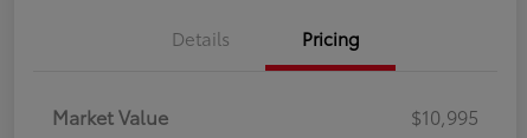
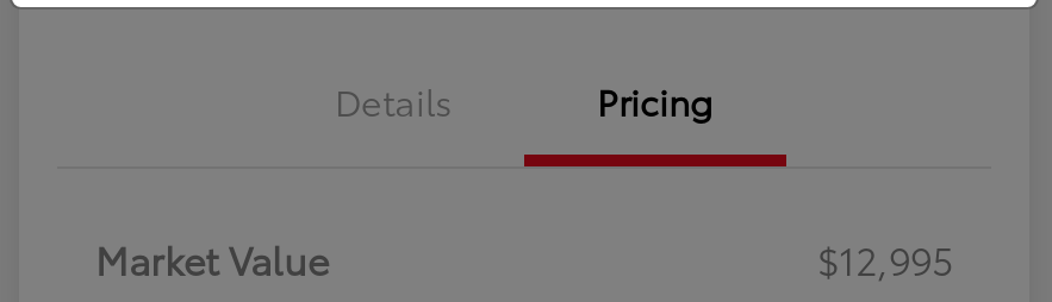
[411,102,478,130] $10,995 -> [817,230,953,285] $12,995

